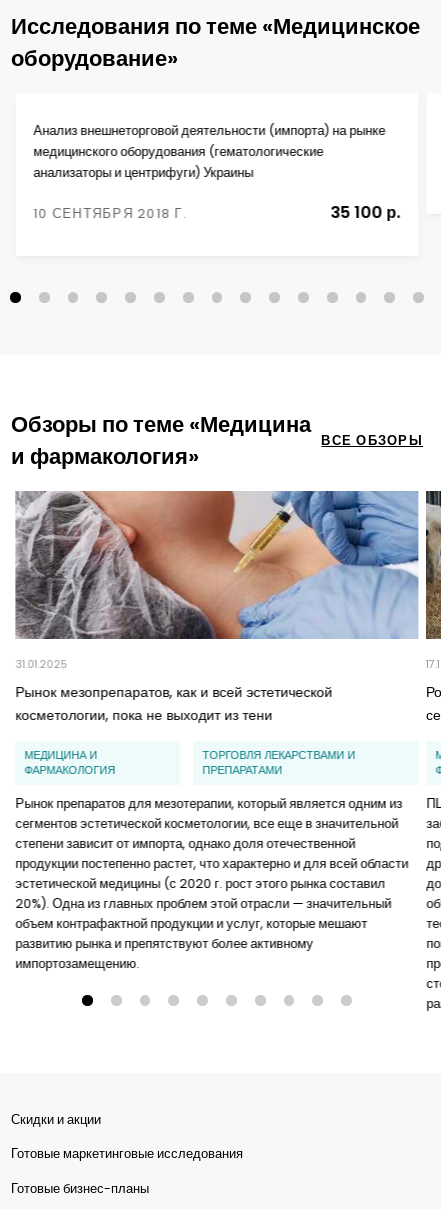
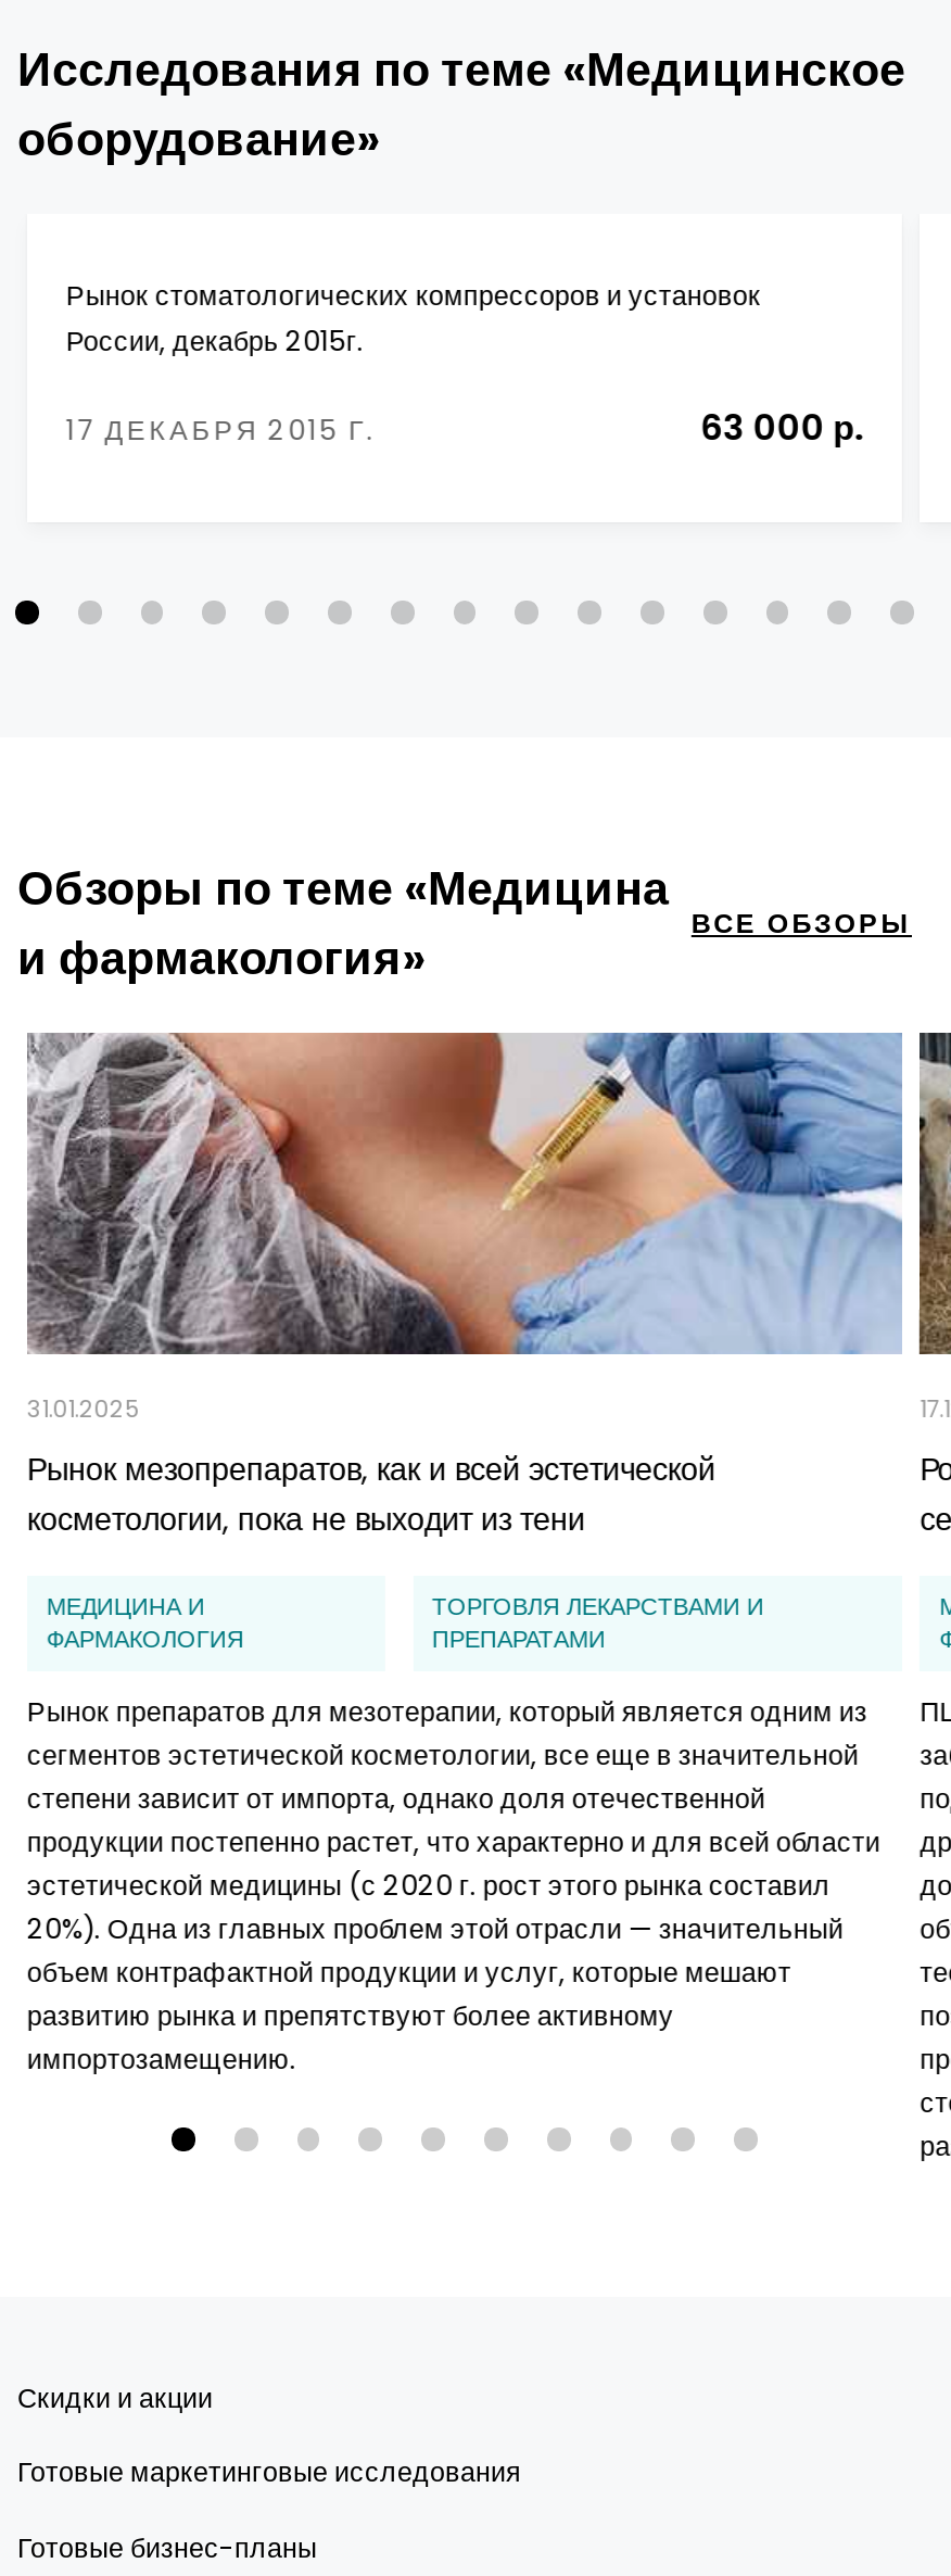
[33,122,385,181] Анализ внешнеторговой деятельности (импорта) на рынке | медицинского оборудования (гематологические | анализаторы и центрифуги) Украины -> [66,276,761,359] Рынок стоматологических компрессоров и установок | России, декабрь 2015г.
[33,201,401,224] 10 СЕНТЯБРЯ 2018 Г. | 35 100 р. -> [66,403,863,453] 17 ДЕКАБРЯ 2015 Г. | 63 000 р.

